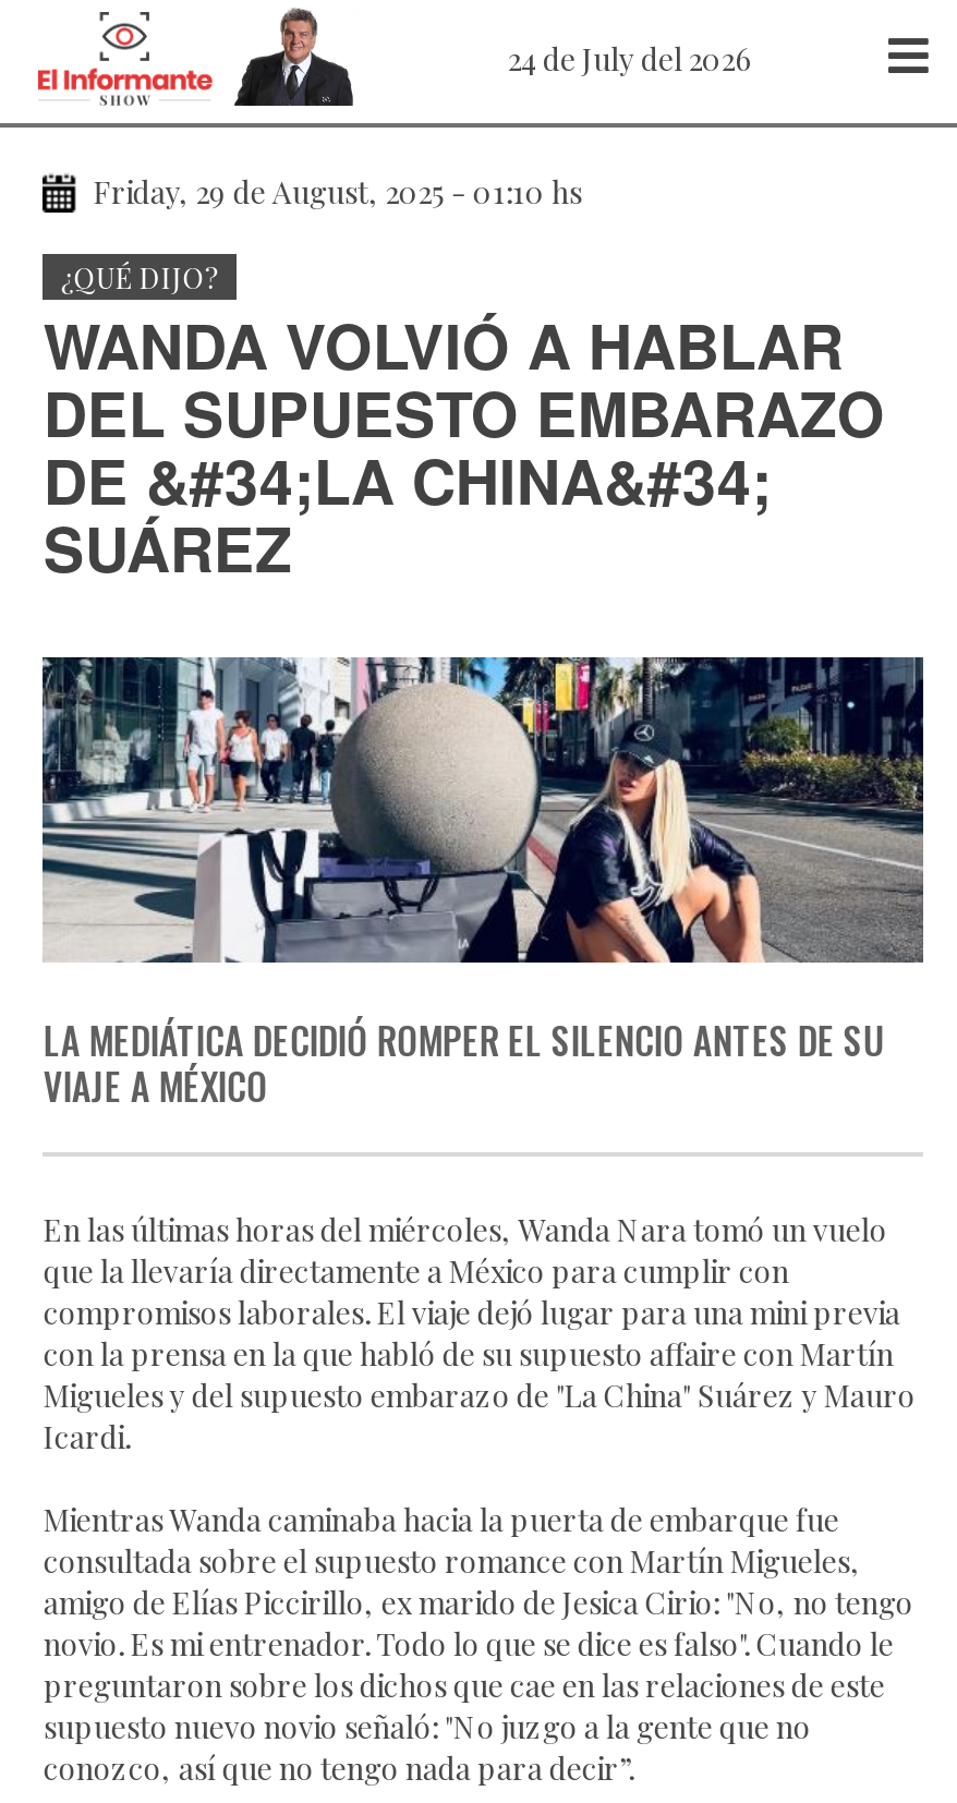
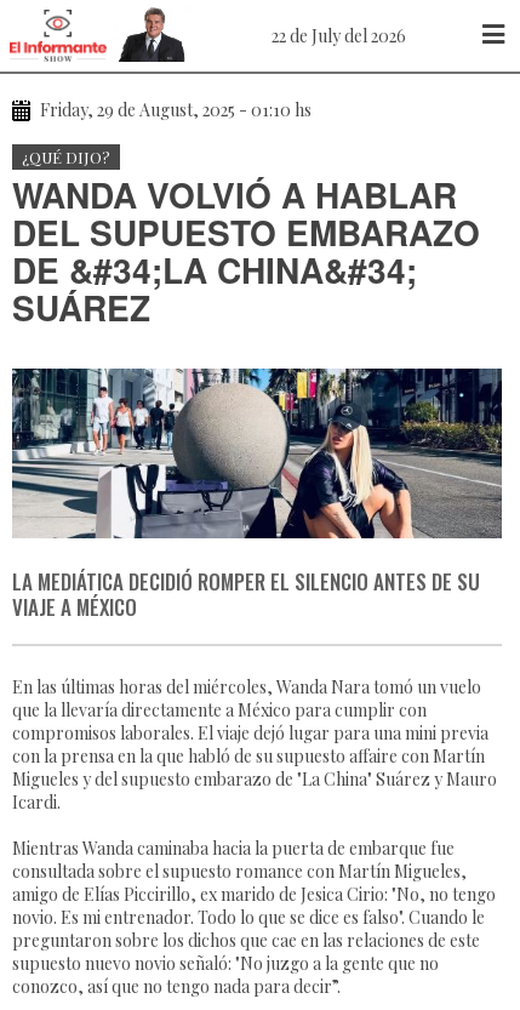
[508,37,752,78] 24 de July del 2026 -> [272,24,406,47] 22 de July del 2026

